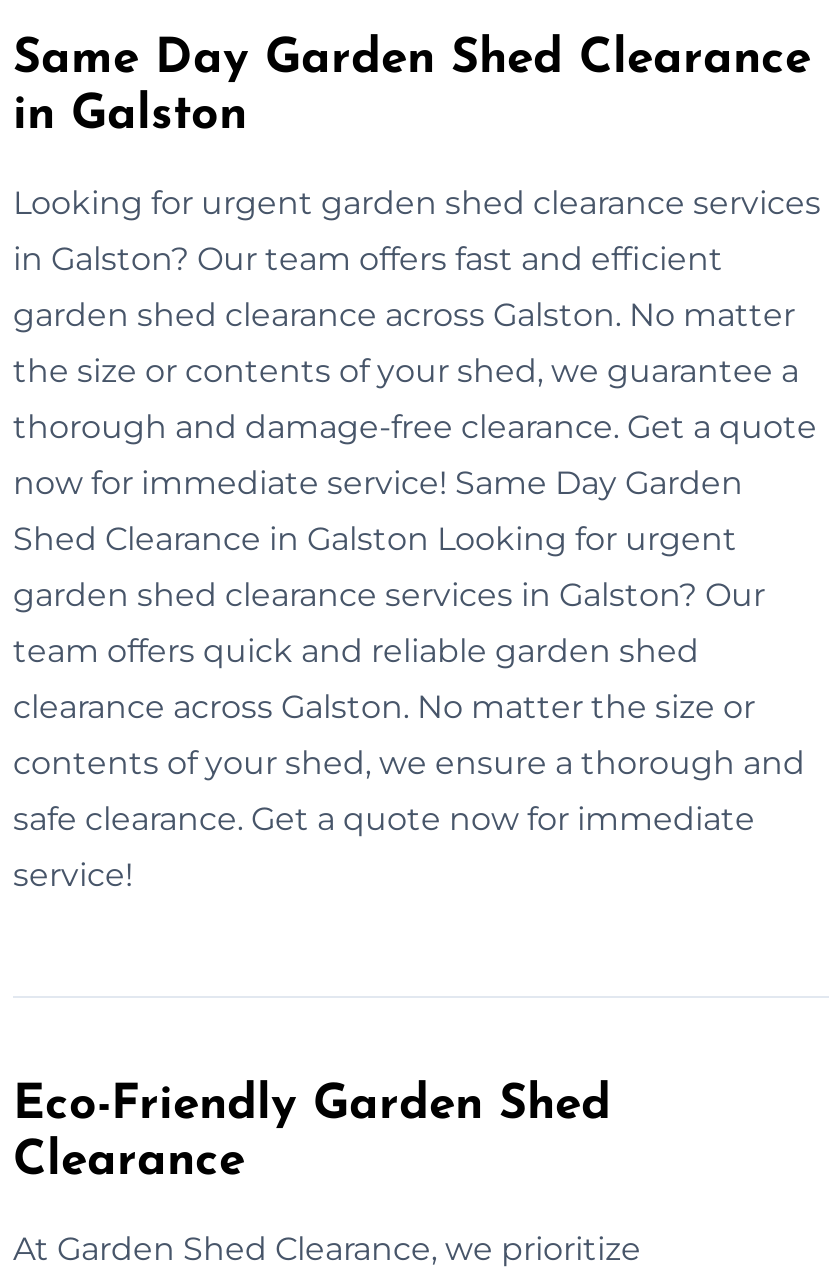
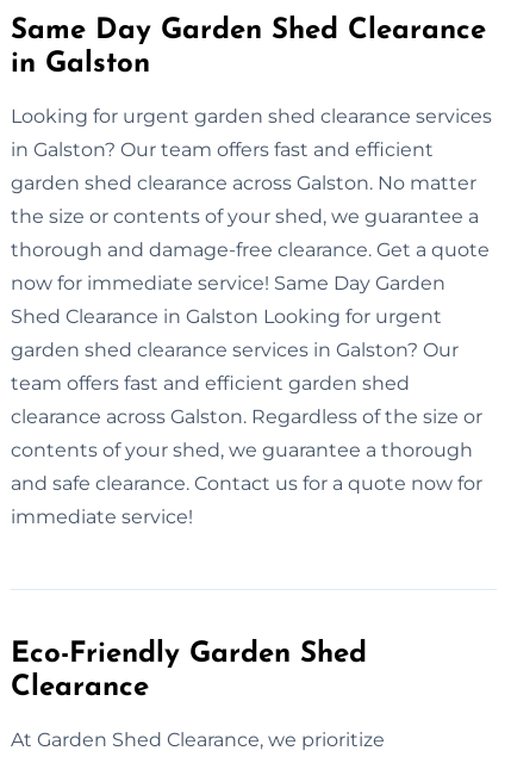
[13,631,699,669] team offers quick and reliable garden shed -> [11,372,410,394] team offers fast and efficient garden shed
[13,687,755,725] clearance across Galston. No matter the size or -> [11,405,482,428] clearance across Galston. Regardless of the size or
[13,743,805,781] contents of your shed, we ensure a thorough and -> [11,438,473,461] contents of your shed, we guarantee a thorough
[13,799,755,837] safe clearance. Get a quote now for immediate -> [11,472,482,494] and safe clearance. Contact us for a quote now for
[13,855,133,893] service! -> [11,505,193,528] immediate service!

